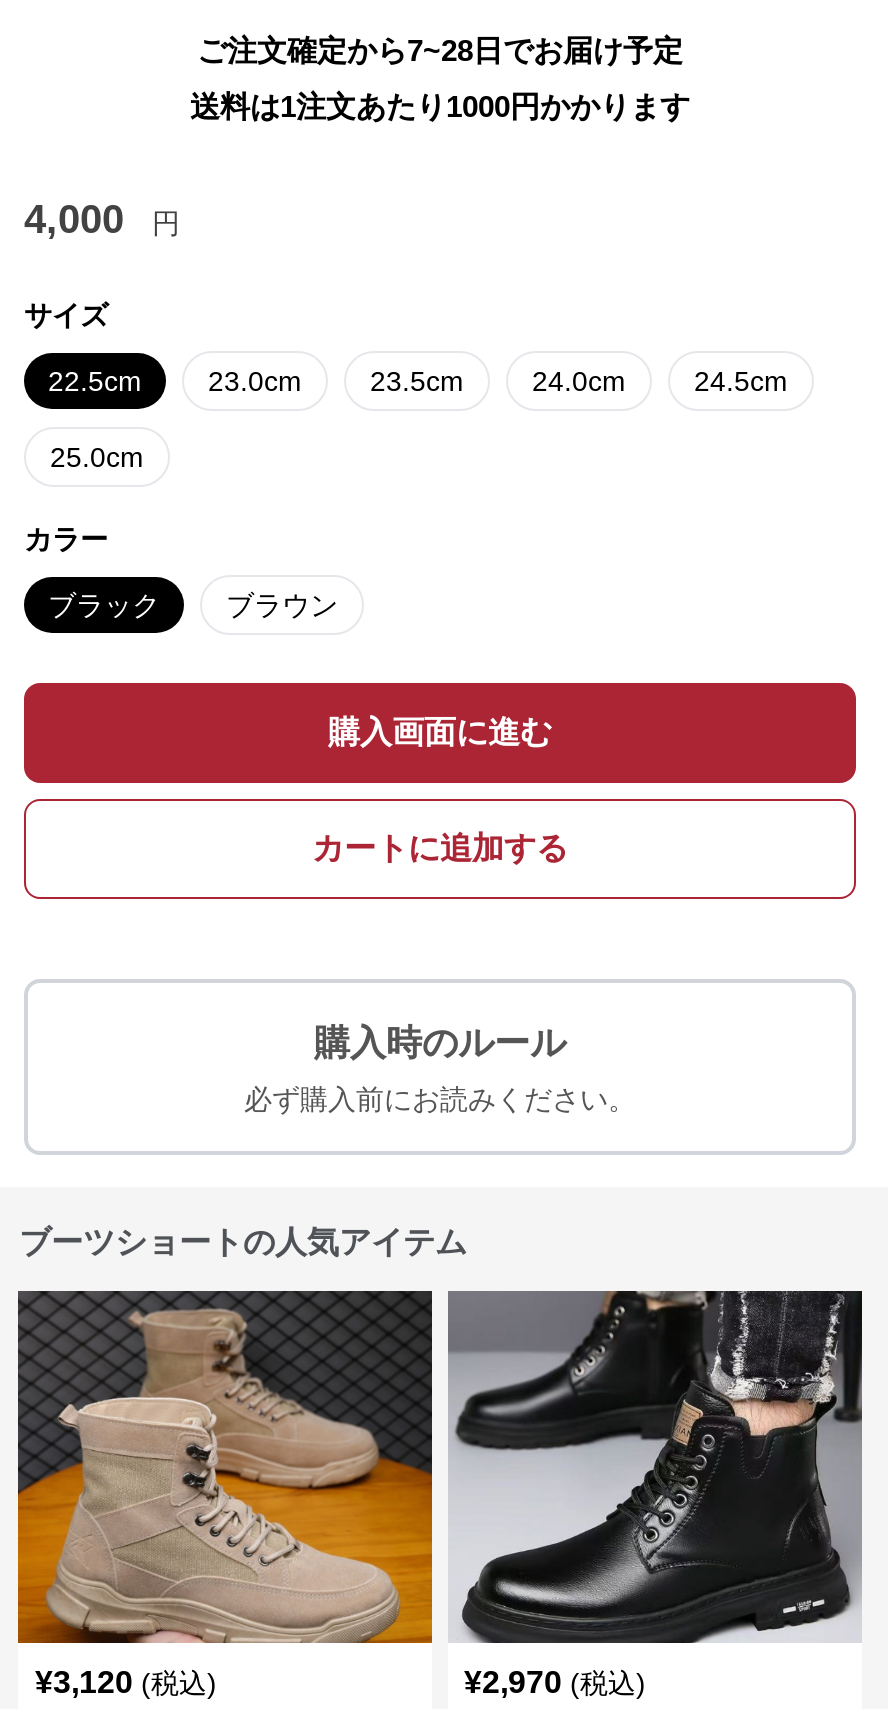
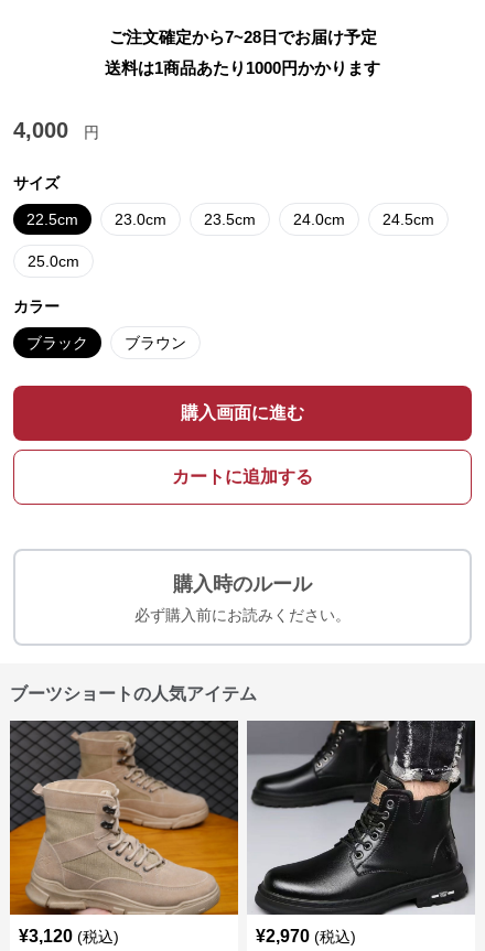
[190,89,690,123] 送料は1注文あたり1000円かかります -> [105,58,380,77] 送料は1商品あたり1000円かかります

